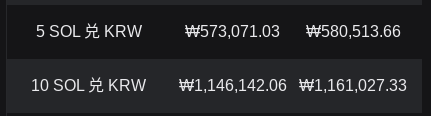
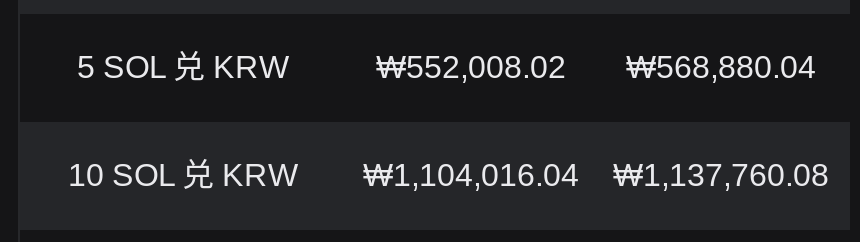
[185,23,280,40] ₩573,071.03 -> [376,50,566,84] ₩552,008.02
[305,23,400,40] ₩580,513.66 -> [626,50,816,84] ₩568,880.04
[178,77,286,94] ₩1,146,142.06 -> [363,158,579,192] ₩1,104,016.04
[299,77,407,94] ₩1,161,027.33 -> [613,158,829,192] ₩1,137,760.08

